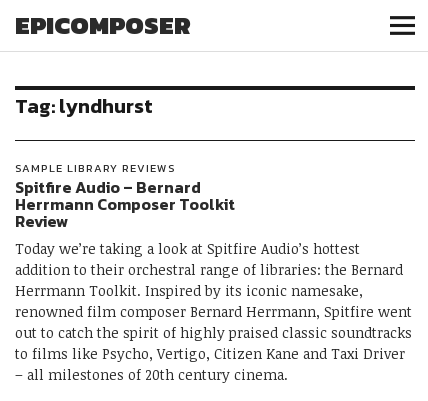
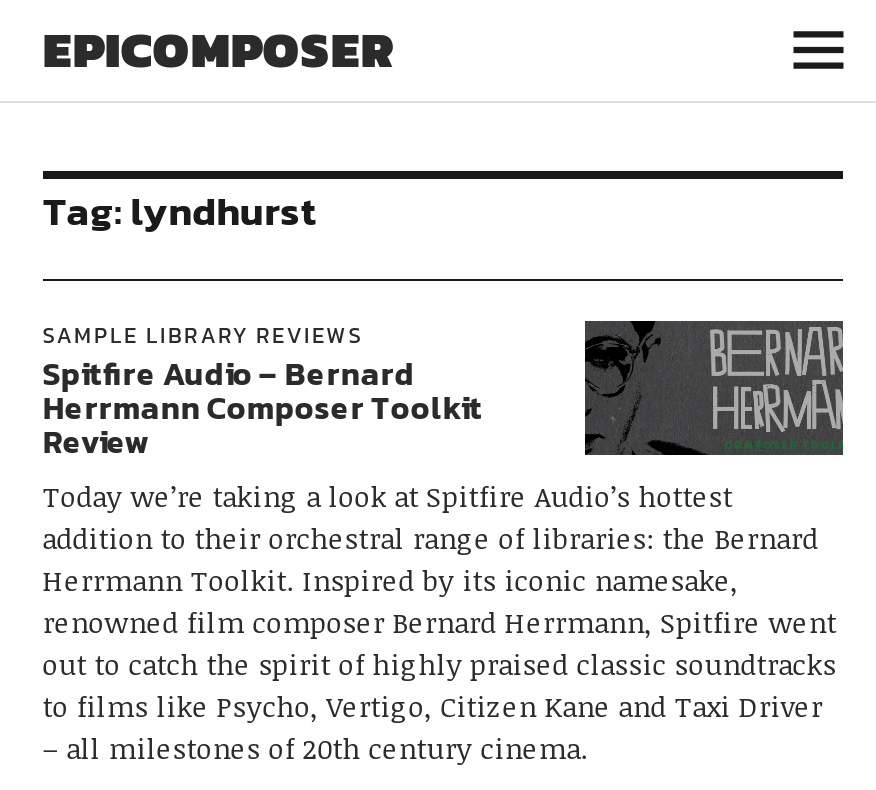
none -> [583,319,845,457] [image]

